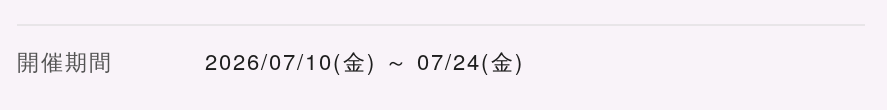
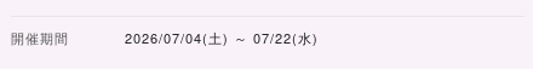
[205,43,525,75] 2026/07/10(金) ～ 07/24(金) -> [125,27,319,47] 2026/07/04(土) ～ 07/22(水)

